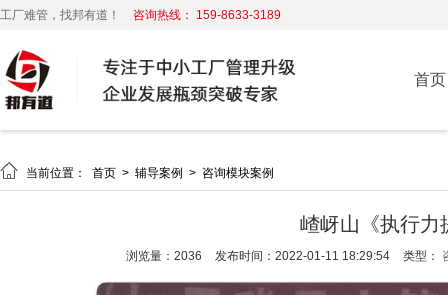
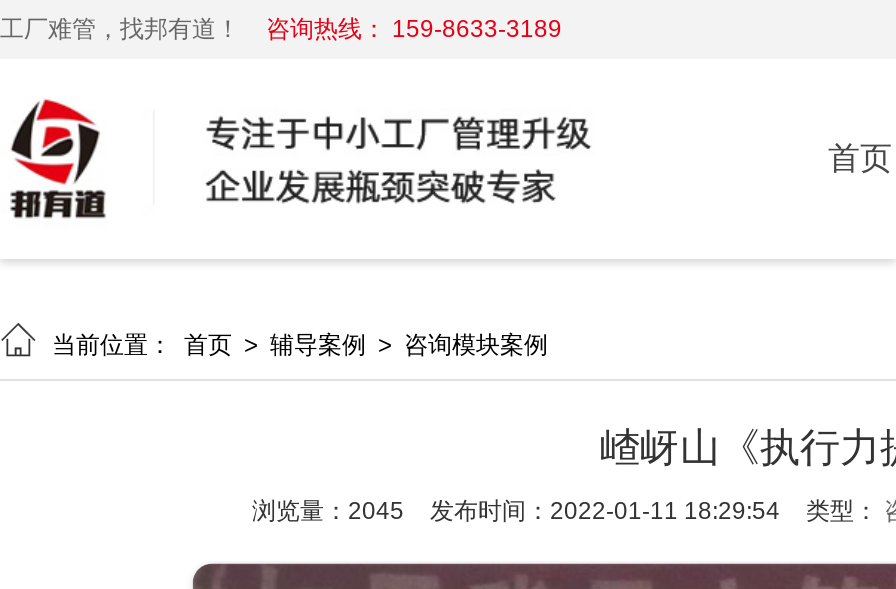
[126,249,202,263] 浏览量：2036 -> [252,497,404,525] 浏览量：2045

